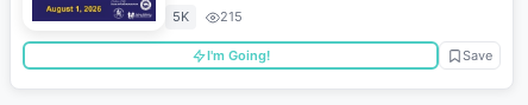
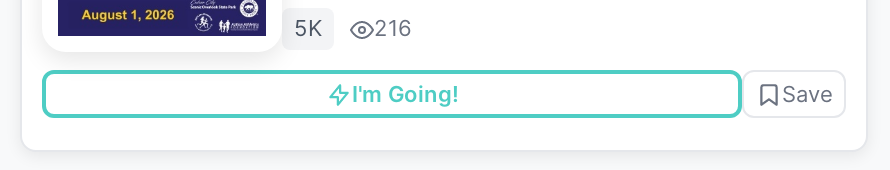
[172,8,243,25] 5K 215 -> [294,14,412,42] 5K 216

